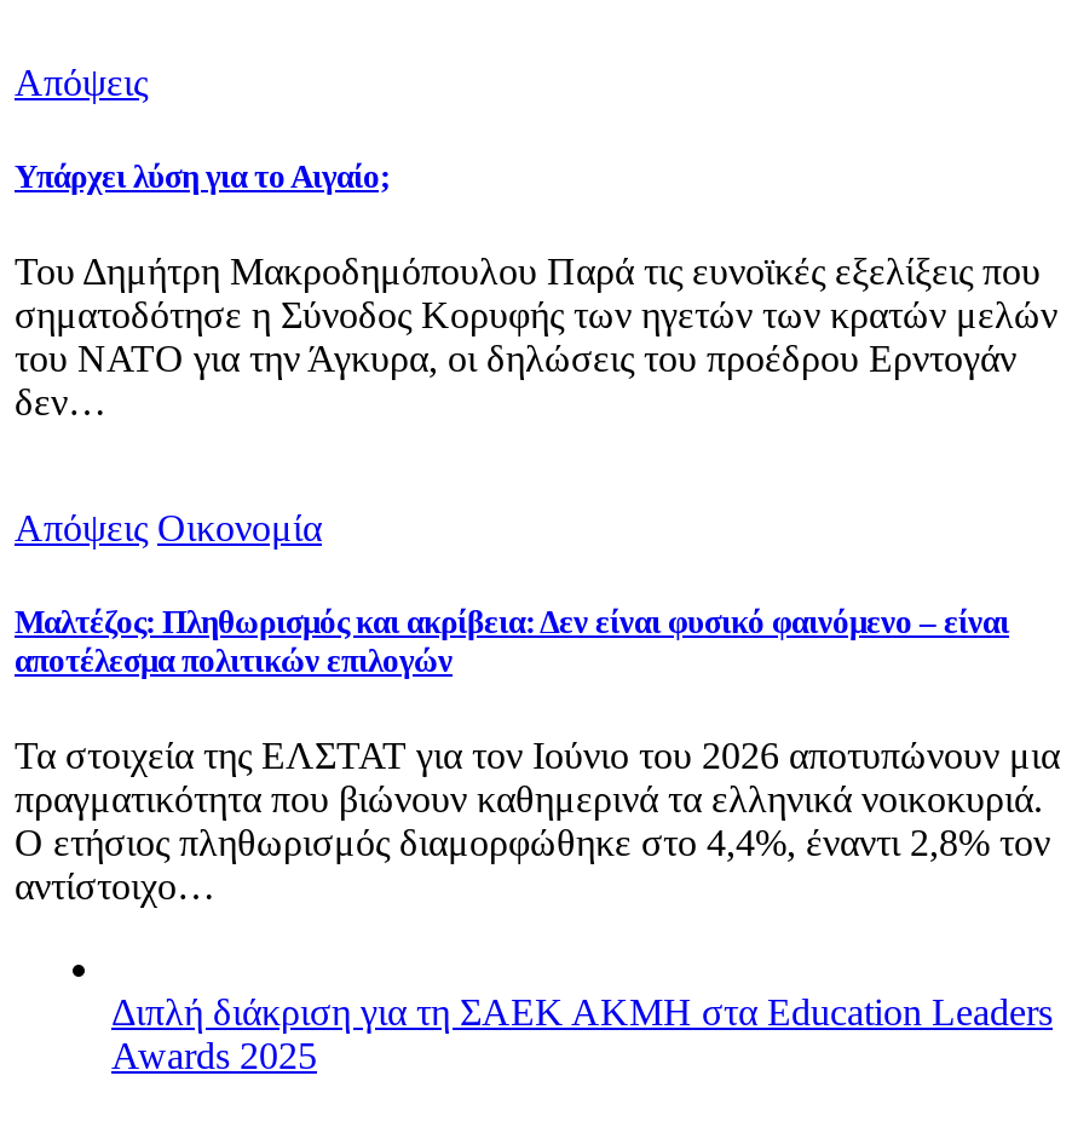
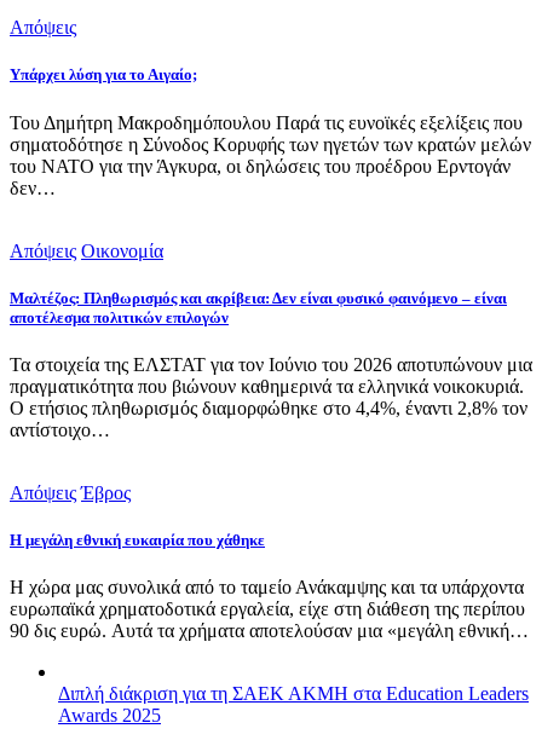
none -> [10,482,529,641] Απόψεις Έβρος | Η μεγάλη εθνική ευκαιρία που χάθηκε | Η χώρα μας συνολικά από το ταμείο Ανάκαμψης και τα υπάρχοντα | ευρωπαϊκά χρηματοδοτικά εργαλεία, είχε στη διάθεση της περίπου | 90 δις ευρώ. Αυτά τα χρήματα αποτελούσαν μια «μεγάλη εθνική…

